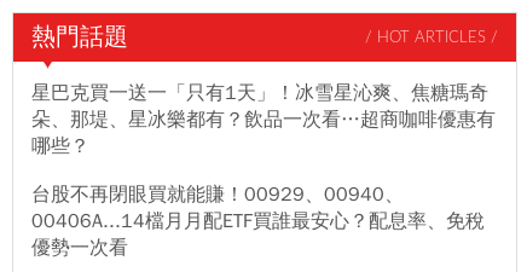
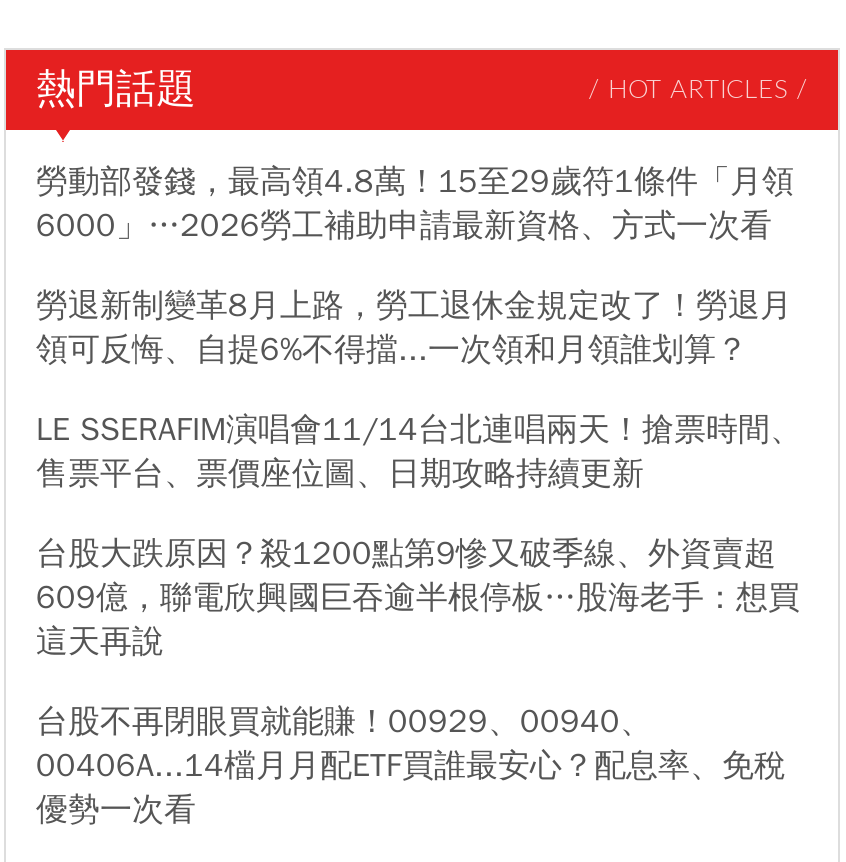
[31,81,496,159] 星巴克買一送一「只有1天」！冰雪星沁爽、焦糖瑪奇 | 朵、那堤、星冰樂都有？飲品一次看…超商咖啡優惠有 | 哪些？ -> [36,163,802,663] 勞動部發錢，最高領4.8萬！15至29歲符1條件「月領 | 6000」…2026勞工補助申請最新資格、方式一次看 | 勞退新制變革8月上路，勞工退休金規定改了！勞退月 | 領可反悔、自提6%不得擋...一次領和月領誰划算？ | LE SSERAFIM演唱會11/14台北連唱兩天！搶票時間、 | 售票平台、票價座位圖、日期攻略持續更新 | 台股大跌原因？殺1200點第9慘又破季線、外資賣超 | 609億，聯電欣興國巨吞逾半根停板…股海老手：想買 | 這天再說

